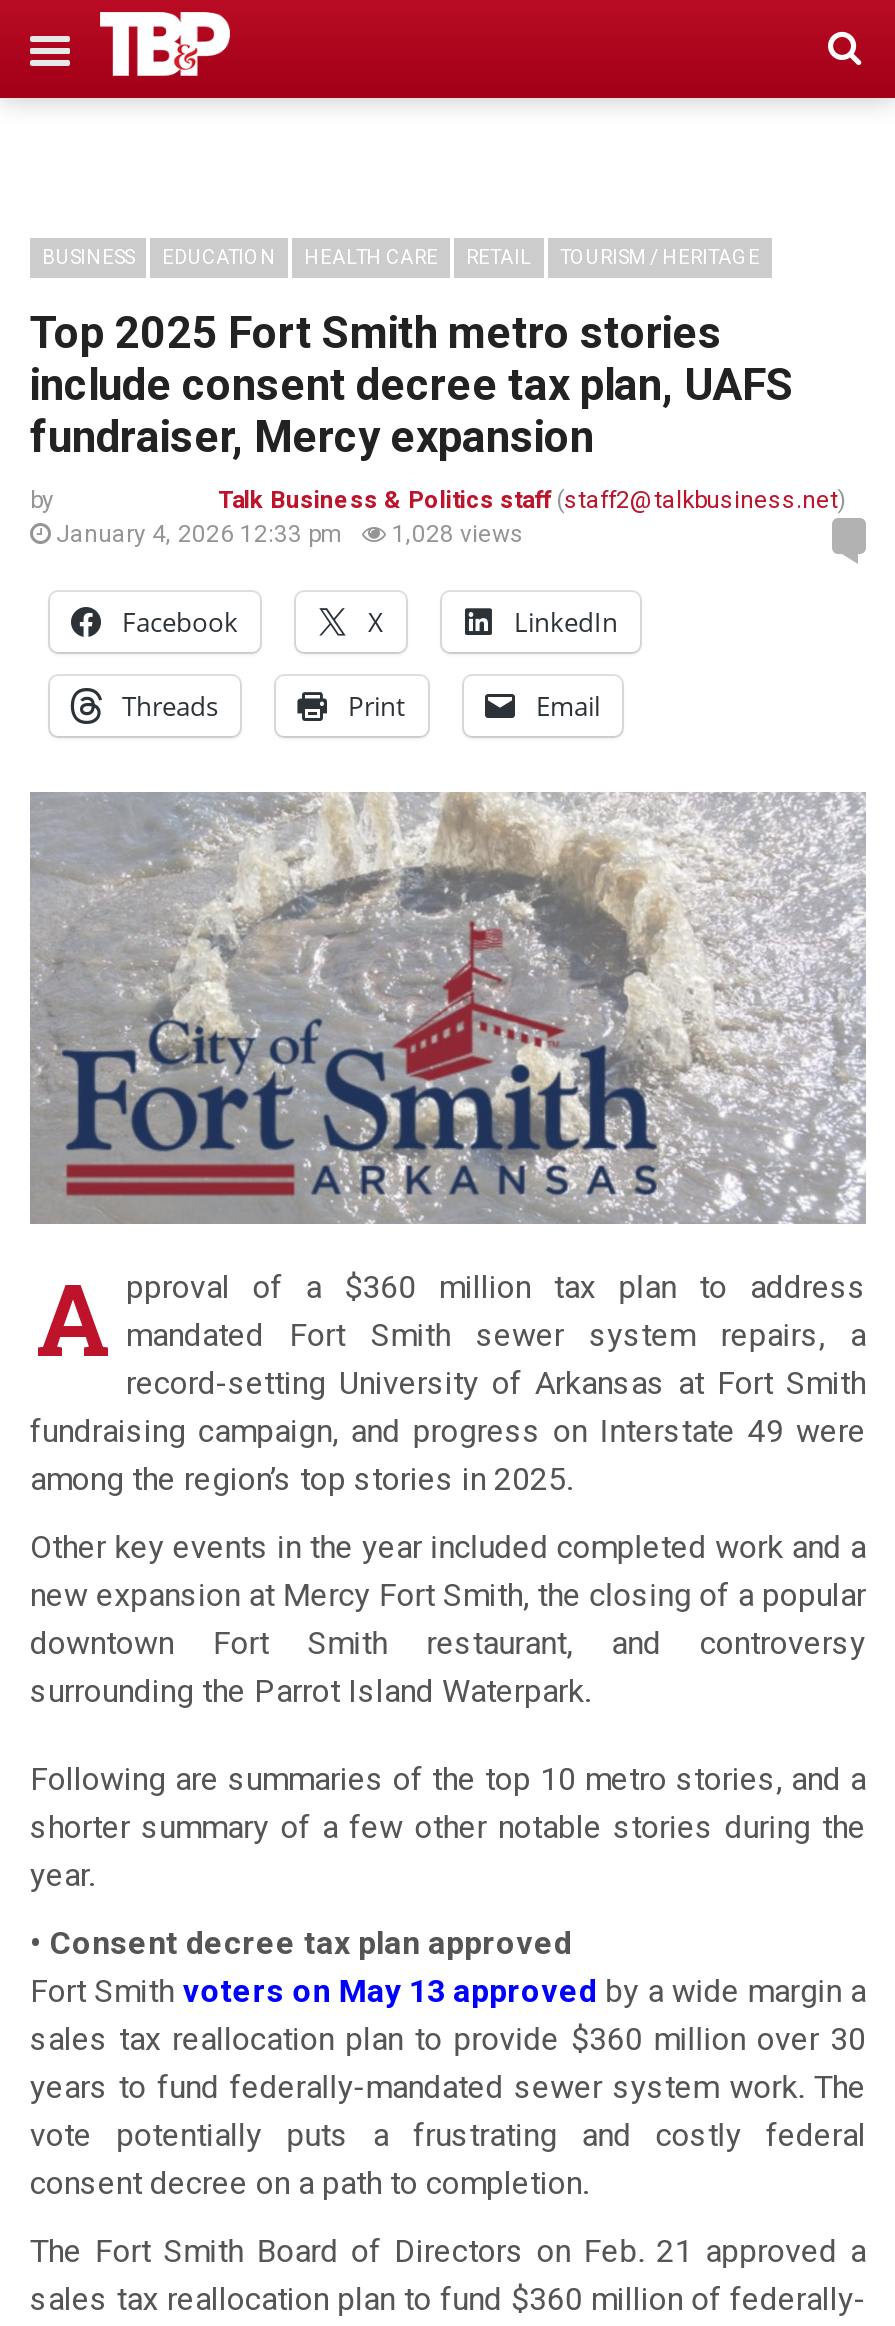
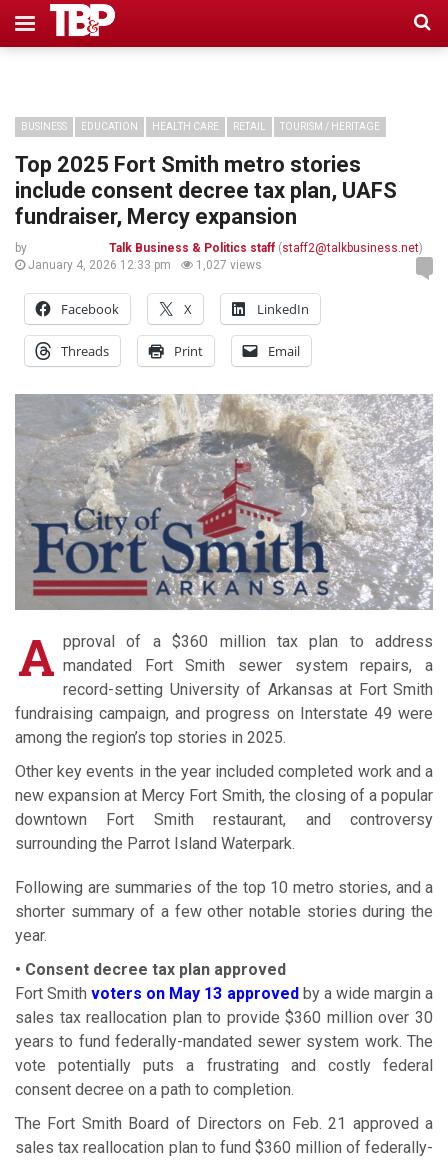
[50,520,524,548] January 4, 2026 12:33 pm 1,028 views -> [25,258,262,272] January 4, 2026 12:33 pm 1,027 views

